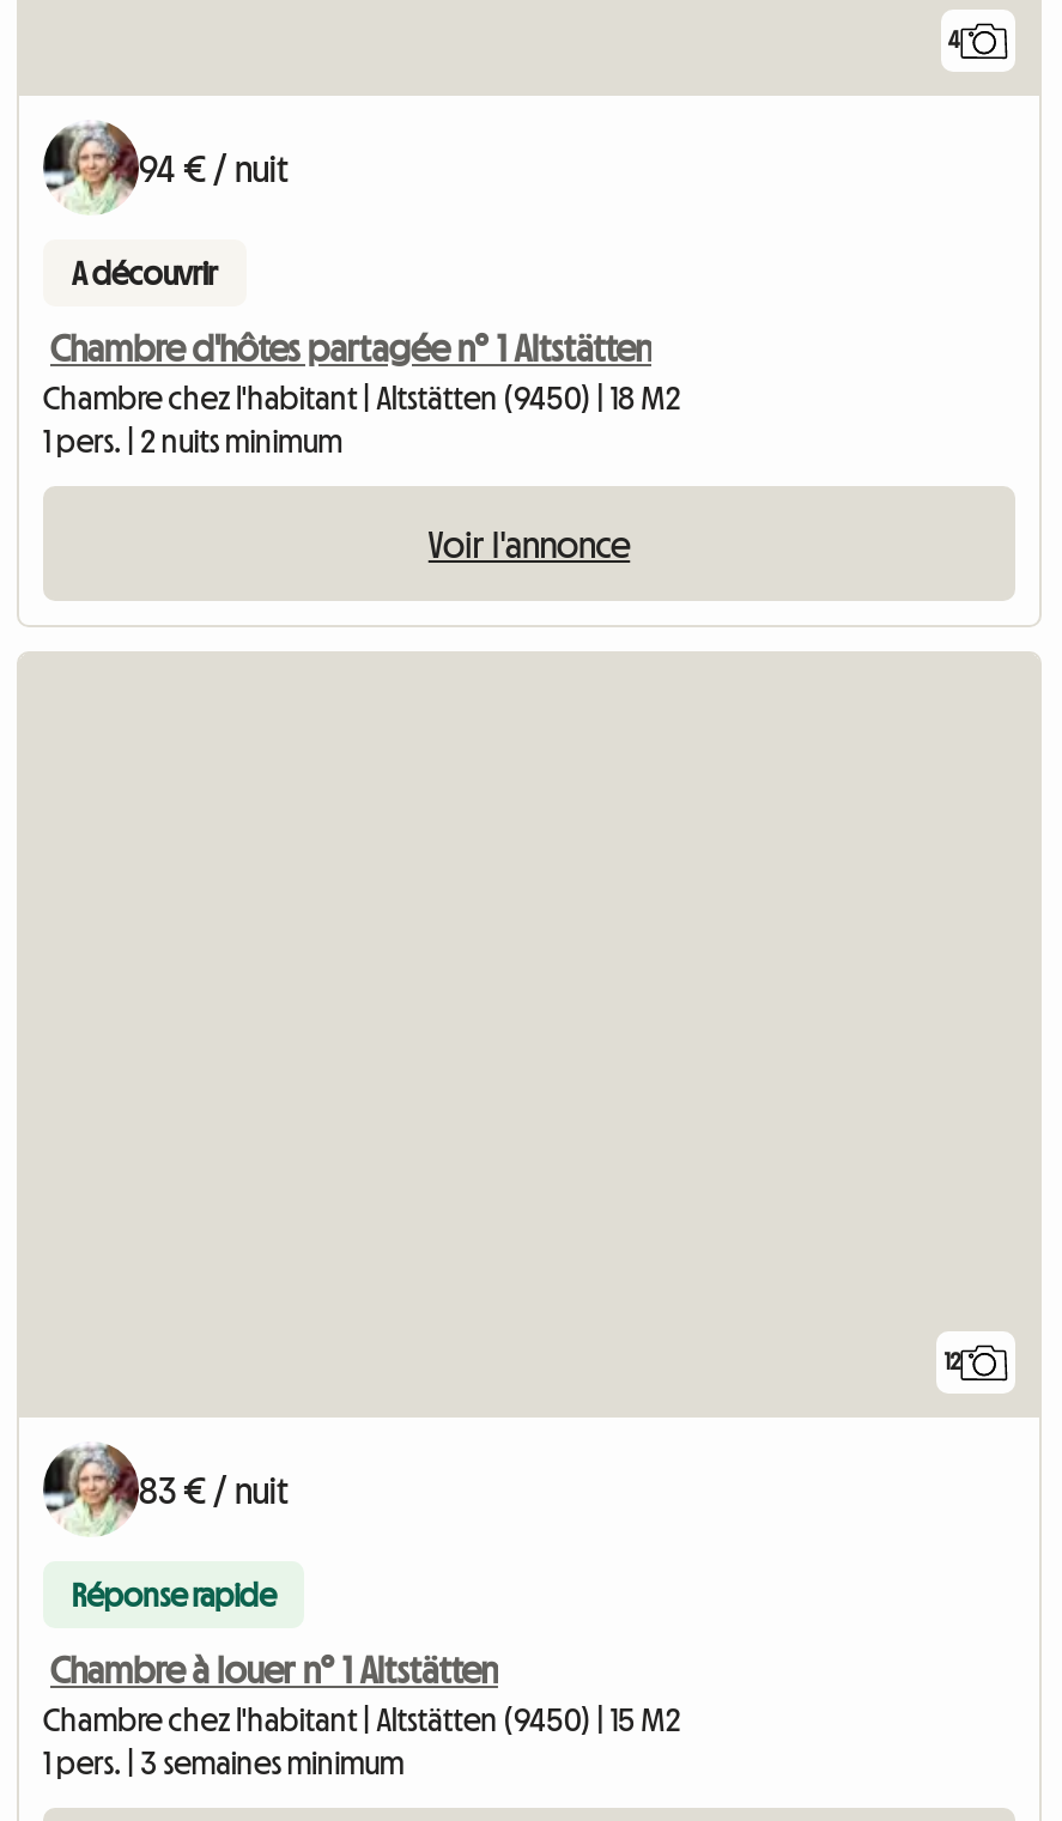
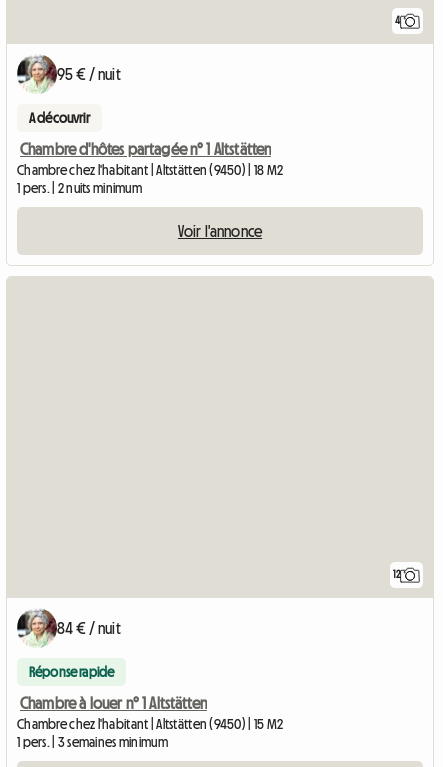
[139,147,289,185] 94 € / nuit -> [57,66,121,82] 95 € / nuit
[139,1470,289,1508] 83 € / nuit -> [57,620,121,636] 84 € / nuit

